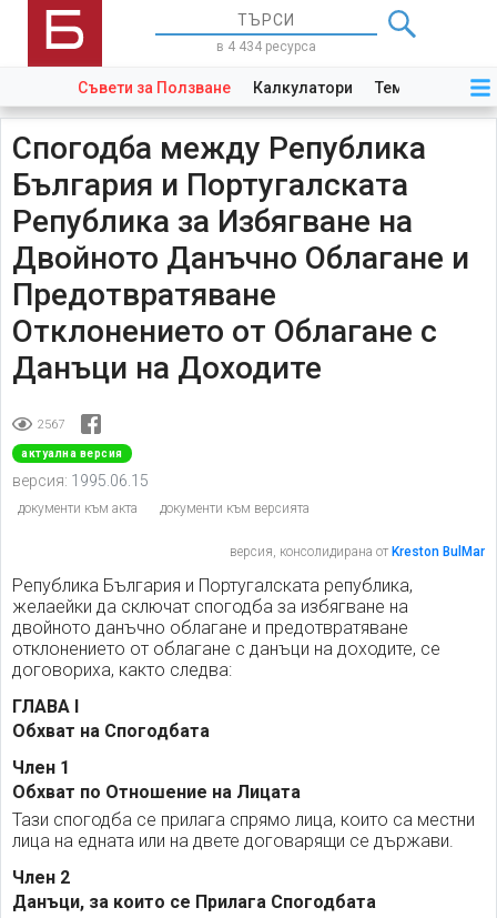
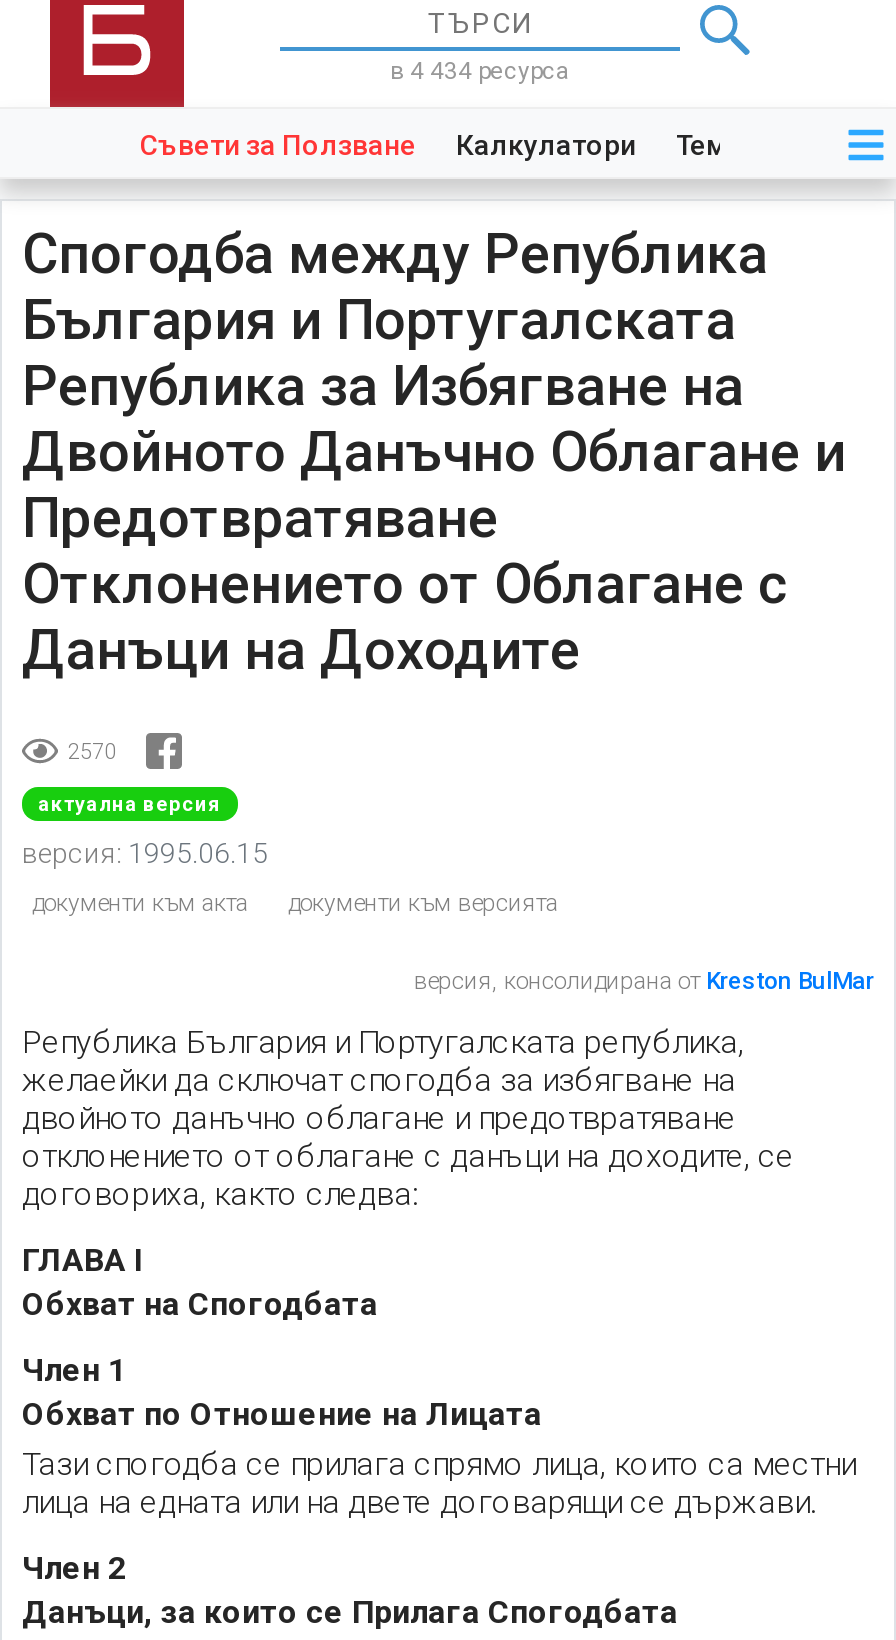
[38,417,64,431] 2567 -> [68,738,116,764] 2570

